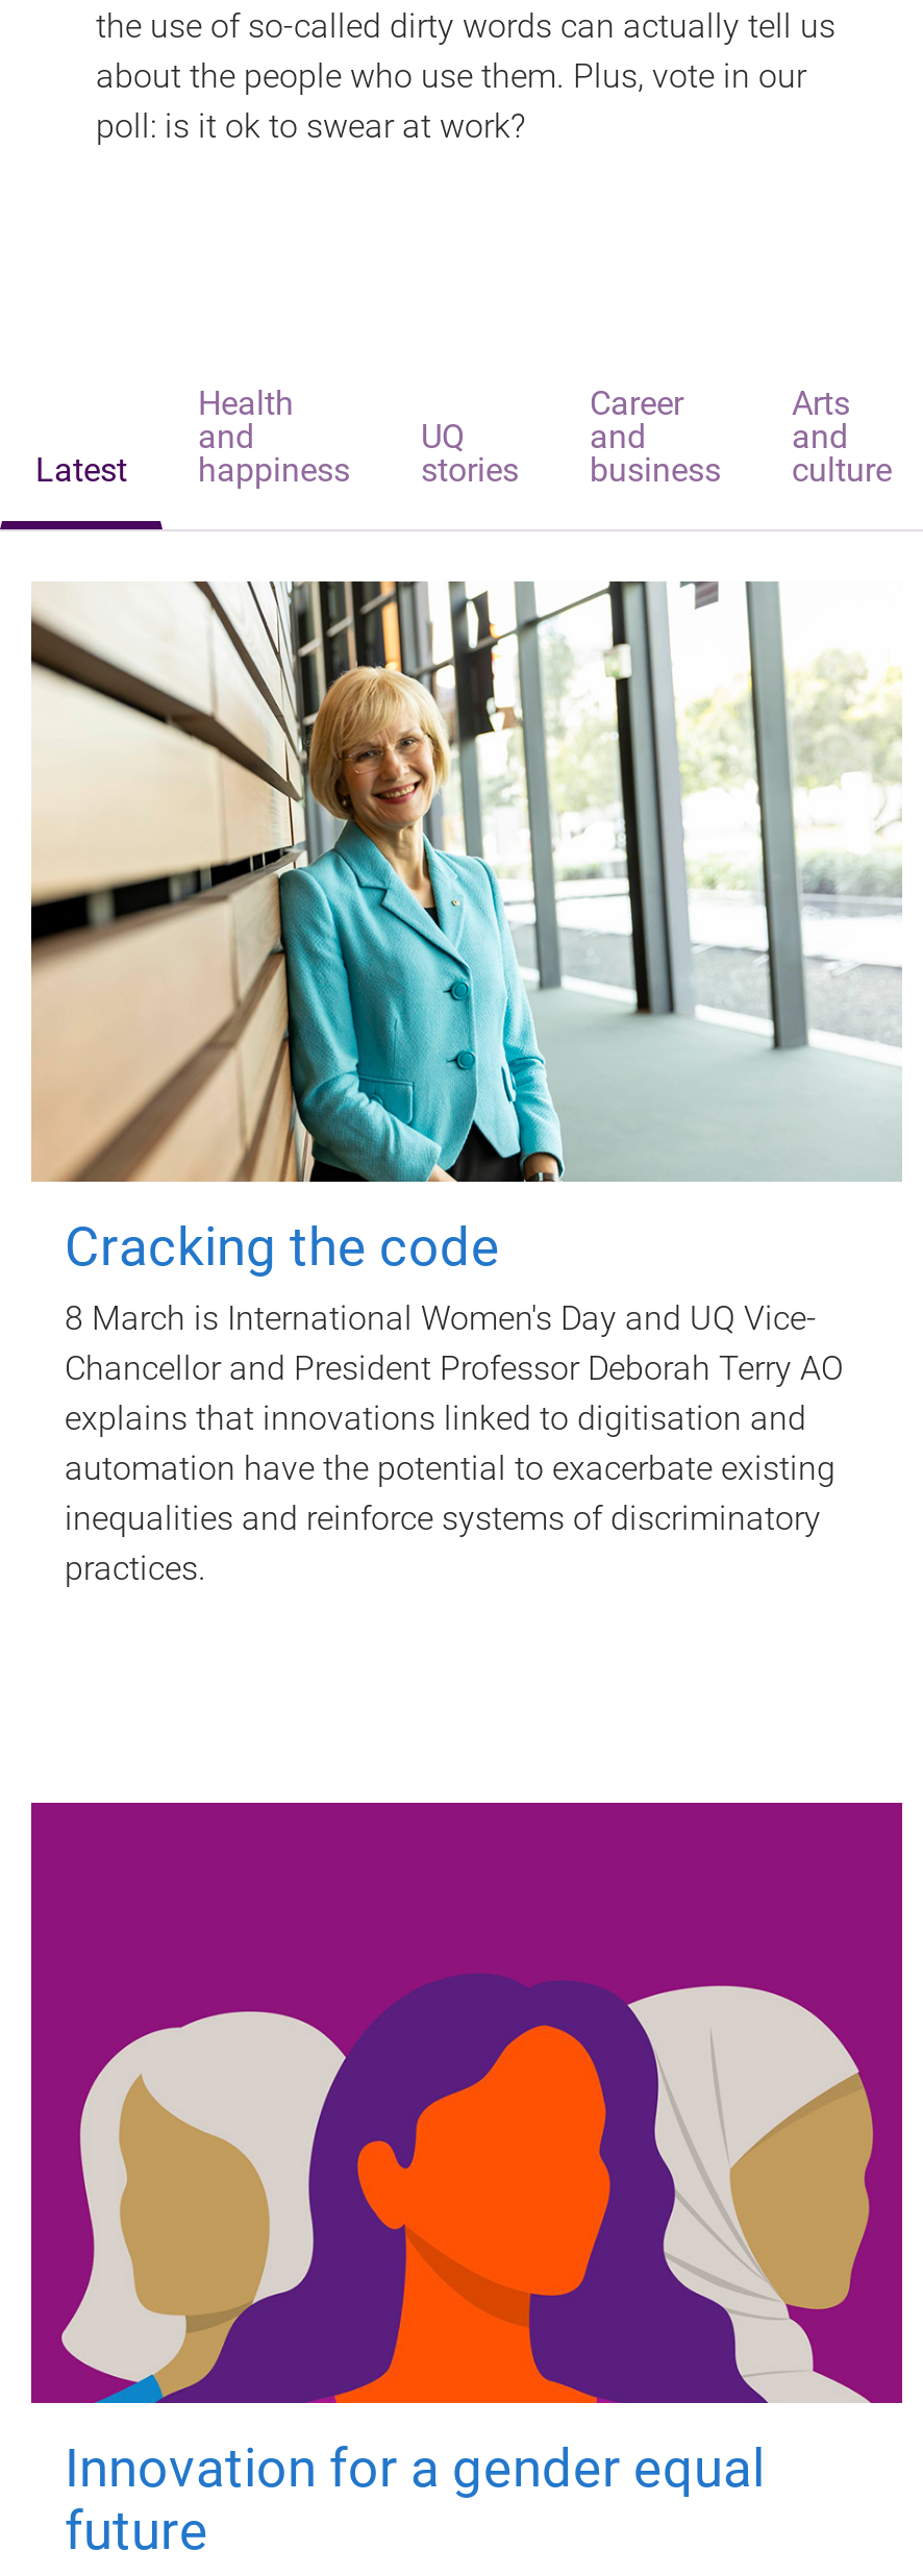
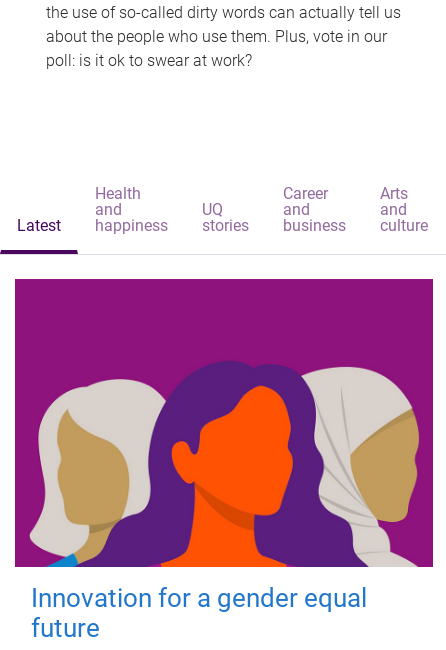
[29,579,902,1588] [image] | Cracking the code | 8 March is International Women's Day and UQ Vice- | Chancellor and President Professor Deborah Terry AO | explains that innovations linked to digitisation and | automation have the potential to exacerbate existing | inequalities and reinforce systems of discriminatory | practices. -> none

